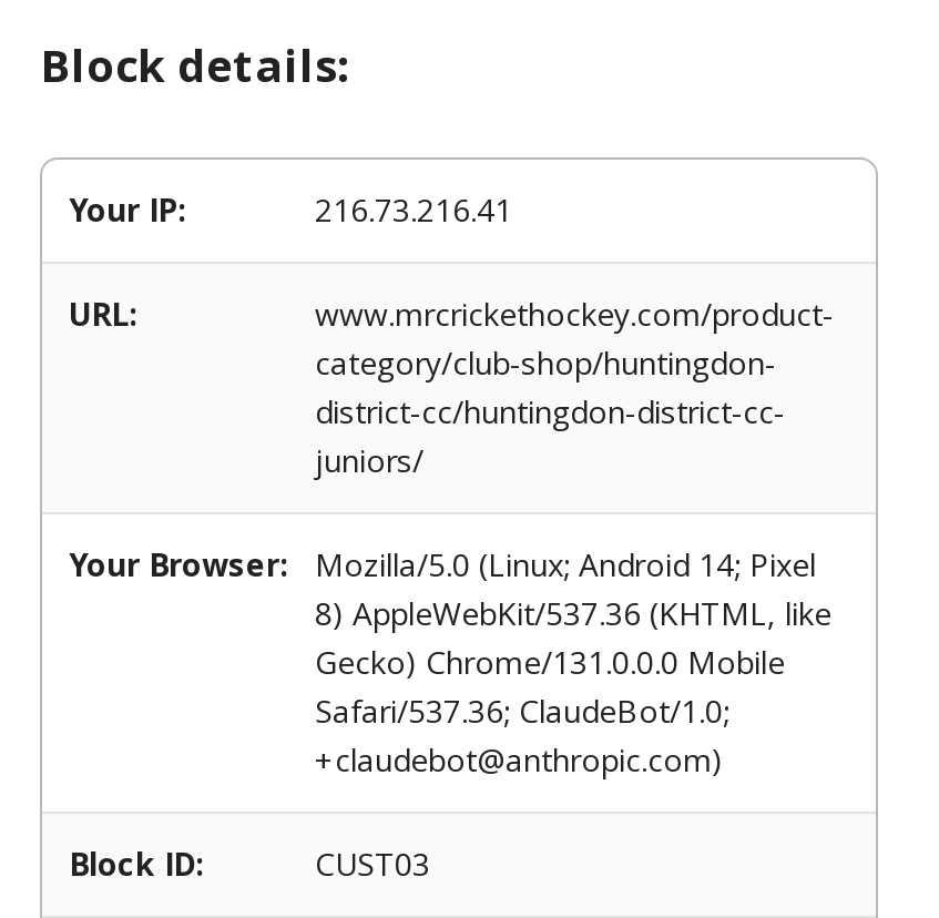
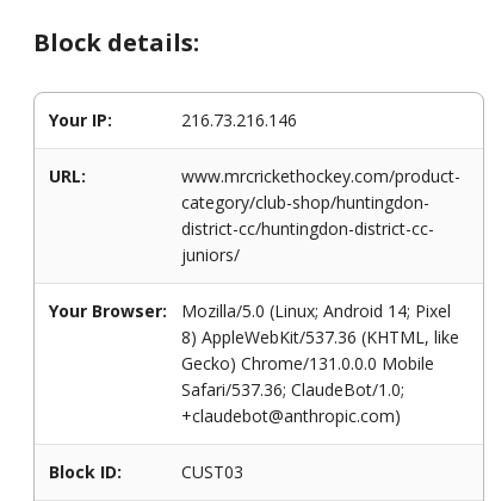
[315,188,512,231] 216.73.216.41 -> [181,109,297,131] 216.73.216.146

